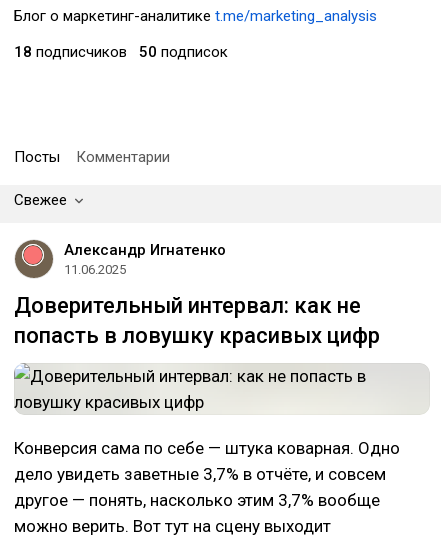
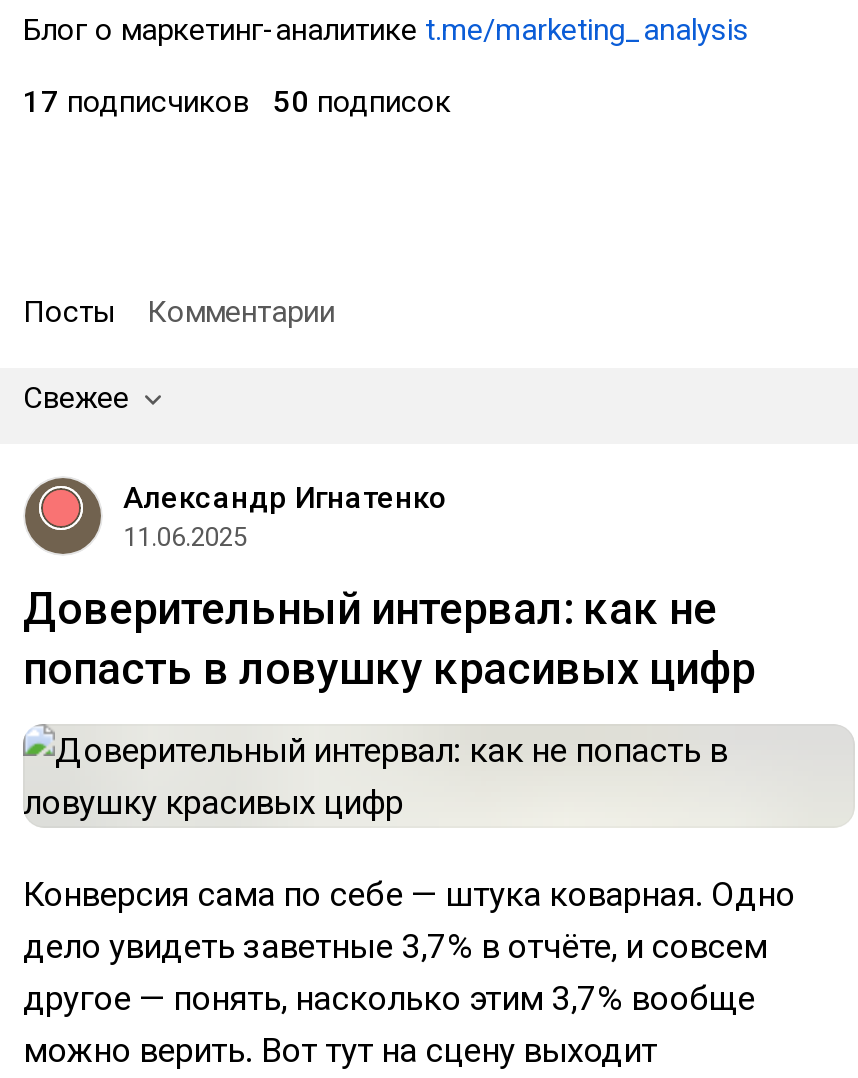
[14,43,228,61] 18 подписчиков 50 подписок -> [23,84,451,120] 17 подписчиков 50 подписок

